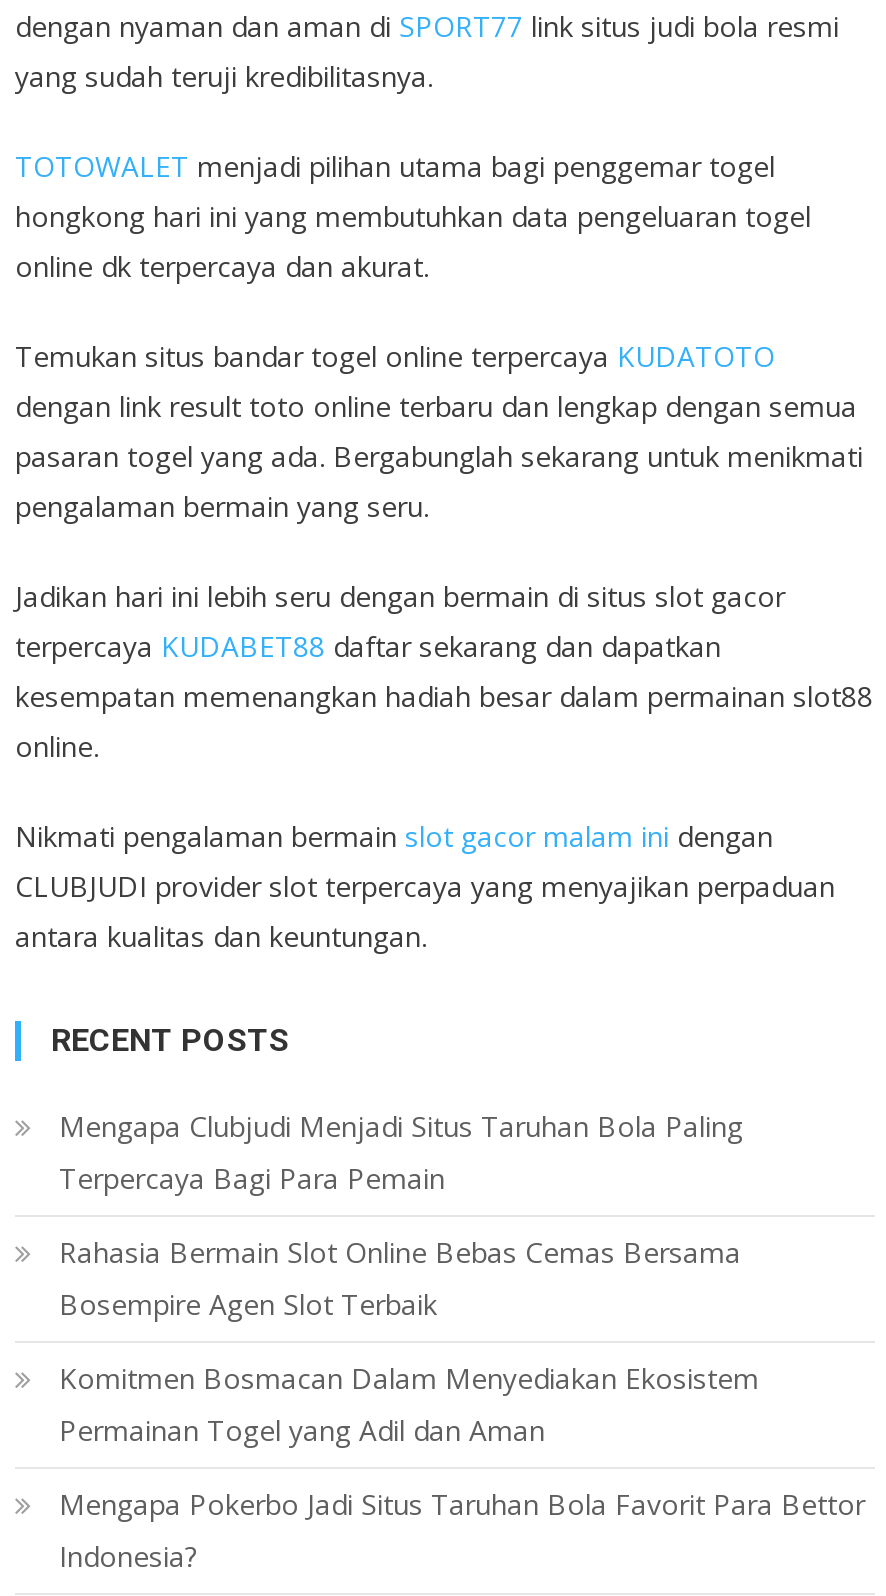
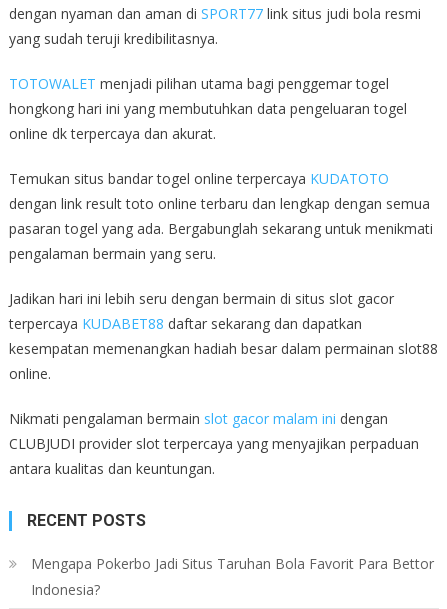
[59,1108,759,1450] Mengapa Clubjudi Menjadi Situs Taruhan Bola Paling | Terpercaya Bagi Para Pemain | Rahasia Bermain Slot Online Bebas Cemas Bersama | Bosempire Agen Slot Terbaik | Komitmen Bosmacan Dalam Menyediakan Ekosistem | Permainan Togel yang Adil dan Aman -> none

